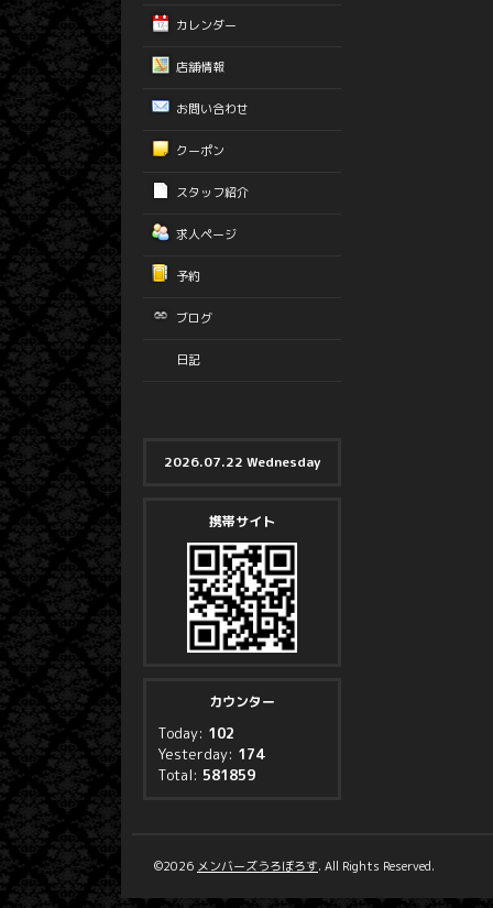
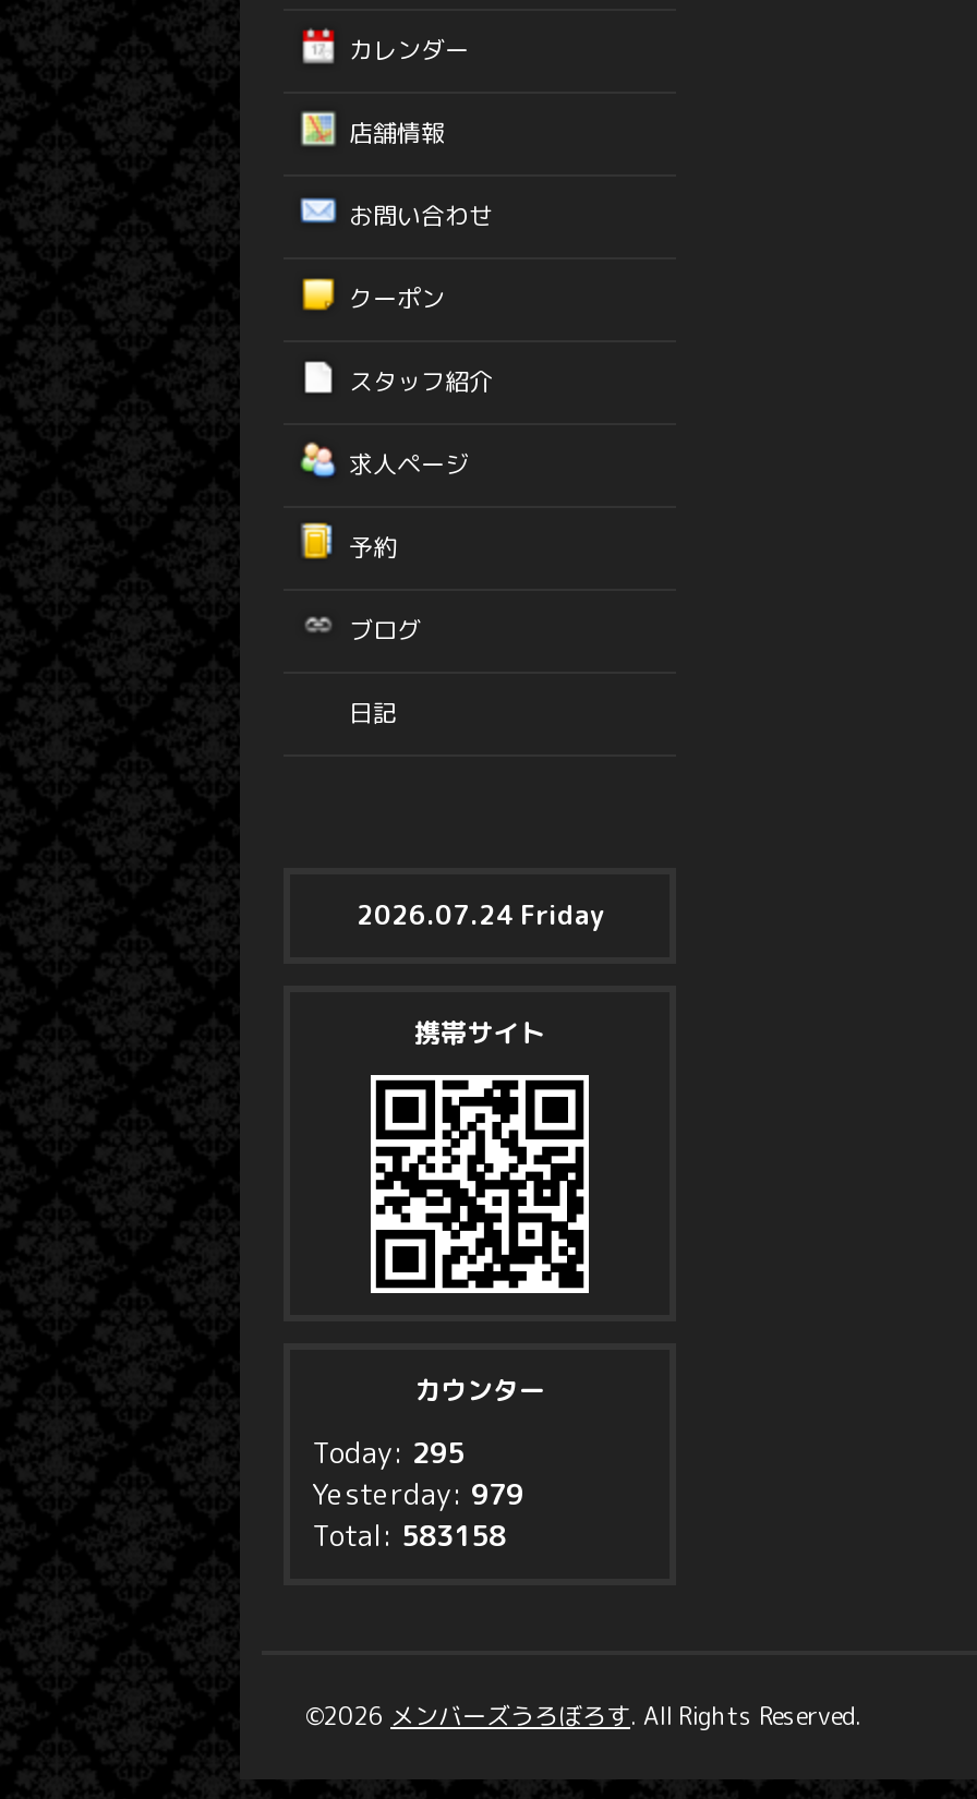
[164,452,320,471] 2026.07.22 Wednesday -> [357,896,603,933] 2026.07.24 Friday
[157,723,234,743] Today: 102 -> [312,1433,465,1472] Today: 295
[157,744,264,764] Yesterday: 174 -> [312,1474,523,1513] Yesterday: 979
[157,765,255,785] Total: 581859 -> [312,1516,506,1555] Total: 583158

